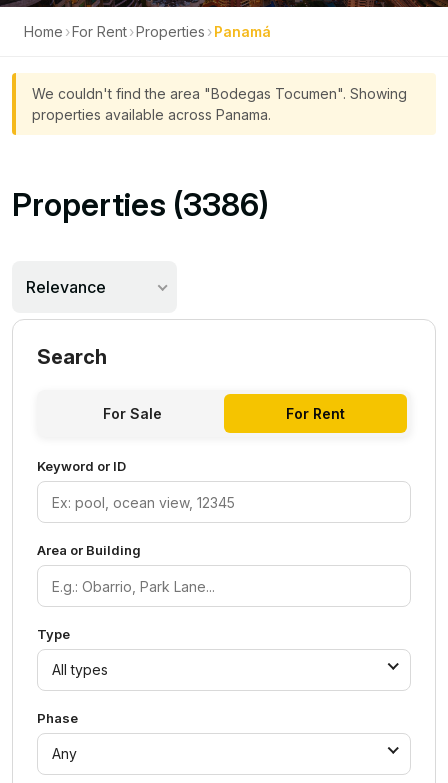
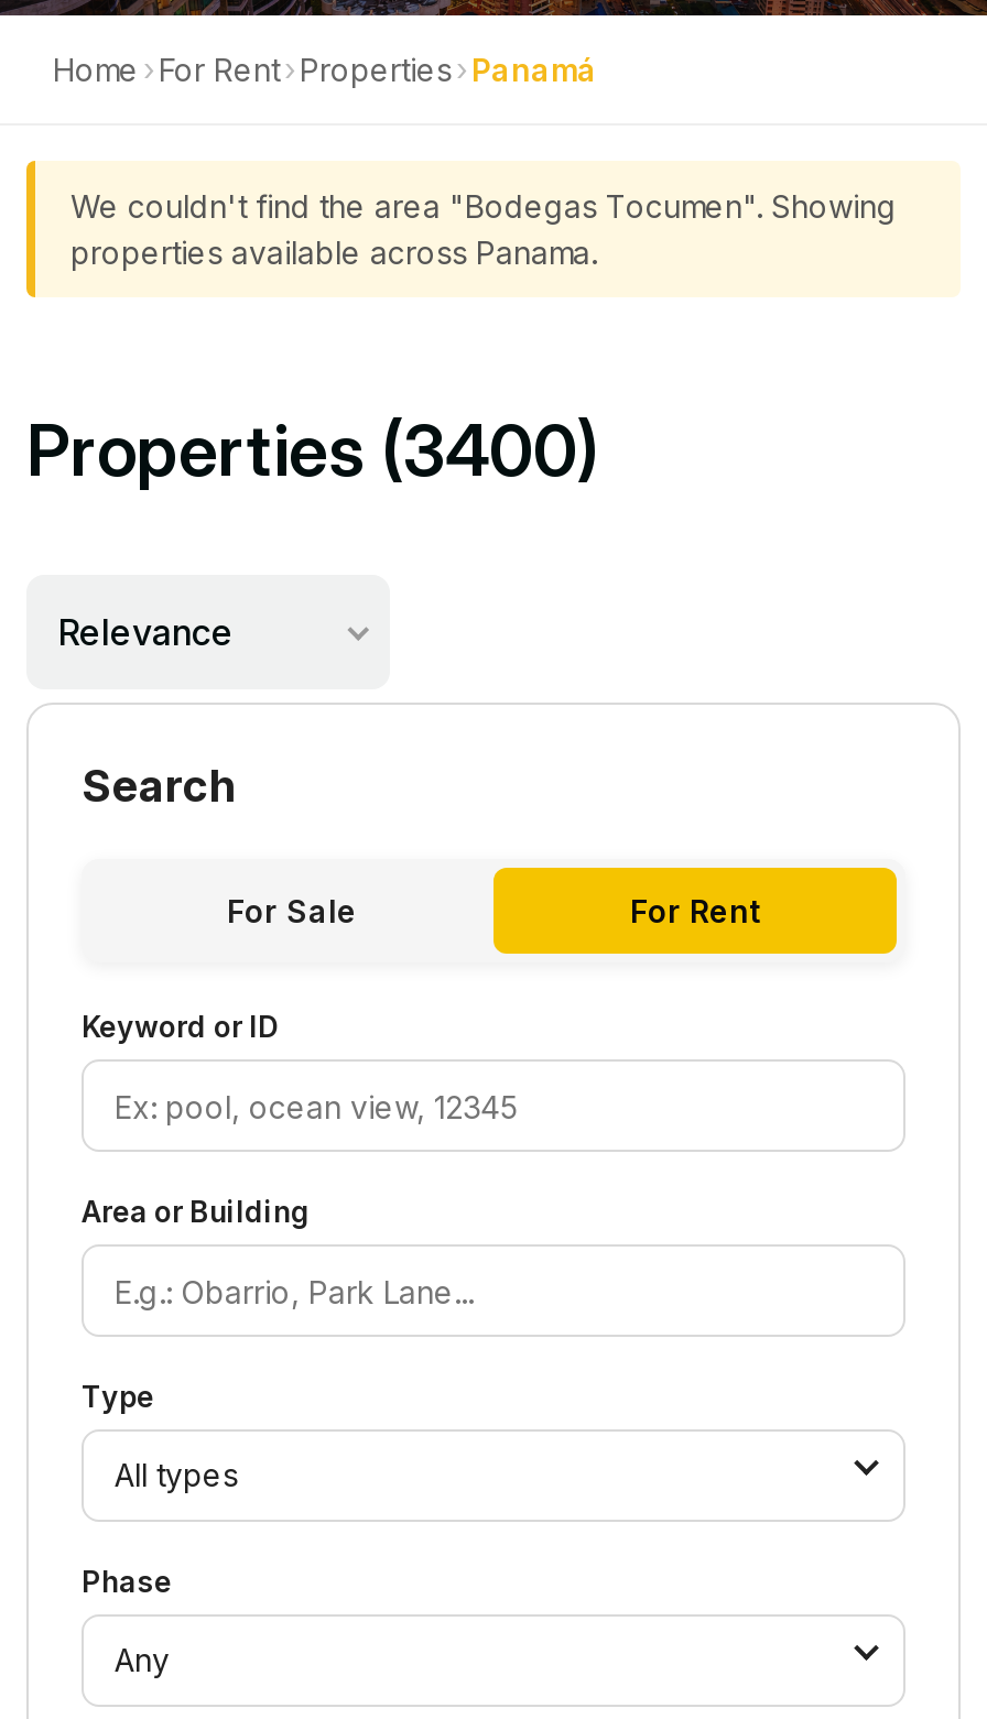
[12,185,269,224] Properties (3386) -> [26,407,599,493] Properties (3400)

